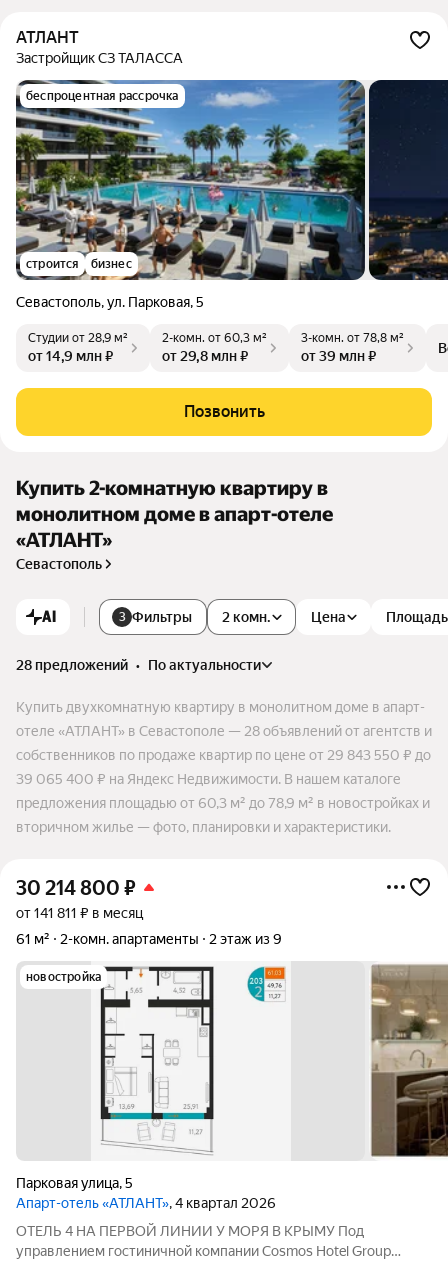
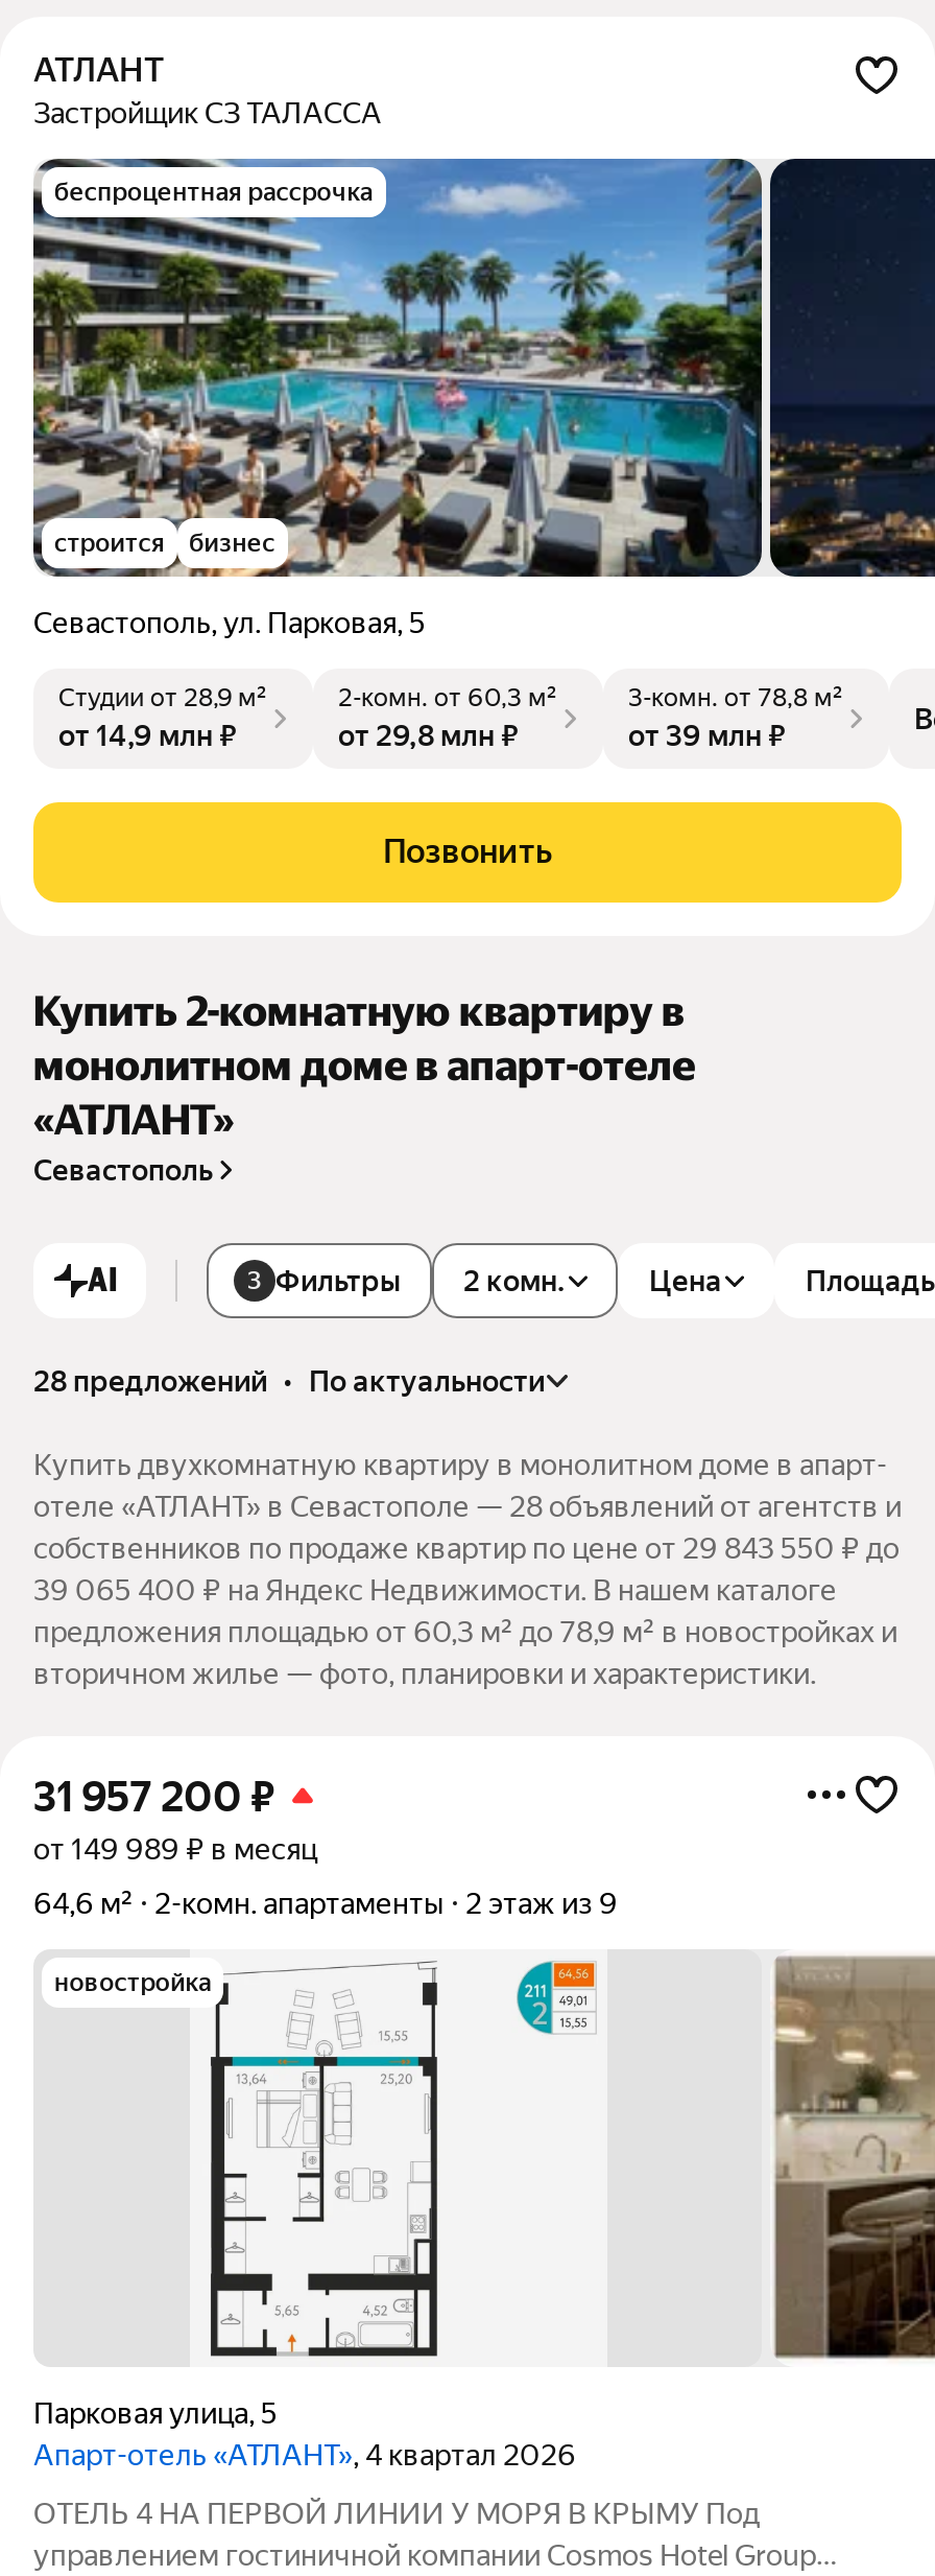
[16,876,136,900] 30 214 800 ₽ -> [33,1771,275,1821] 31 957 200 ₽
[16,905,143,921] от 141 811 ₽ в месяц -> [33,1831,317,1865] от 149 989 ₽ в месяц
[16,931,282,947] 61 м² 2-комн. апартаменты 2 этаж из 9 -> [33,1886,618,1919] 64,6 м² 2-комн. апартаменты 2 этаж из 9
[100,966,215,1156] [image] -> [209,1962,447,2359] [image]

